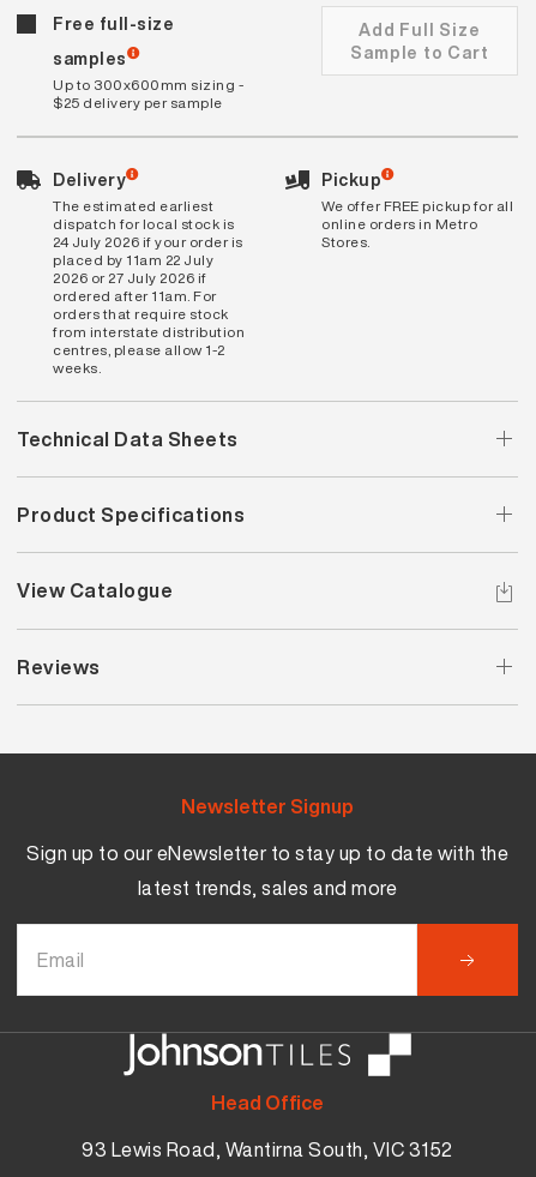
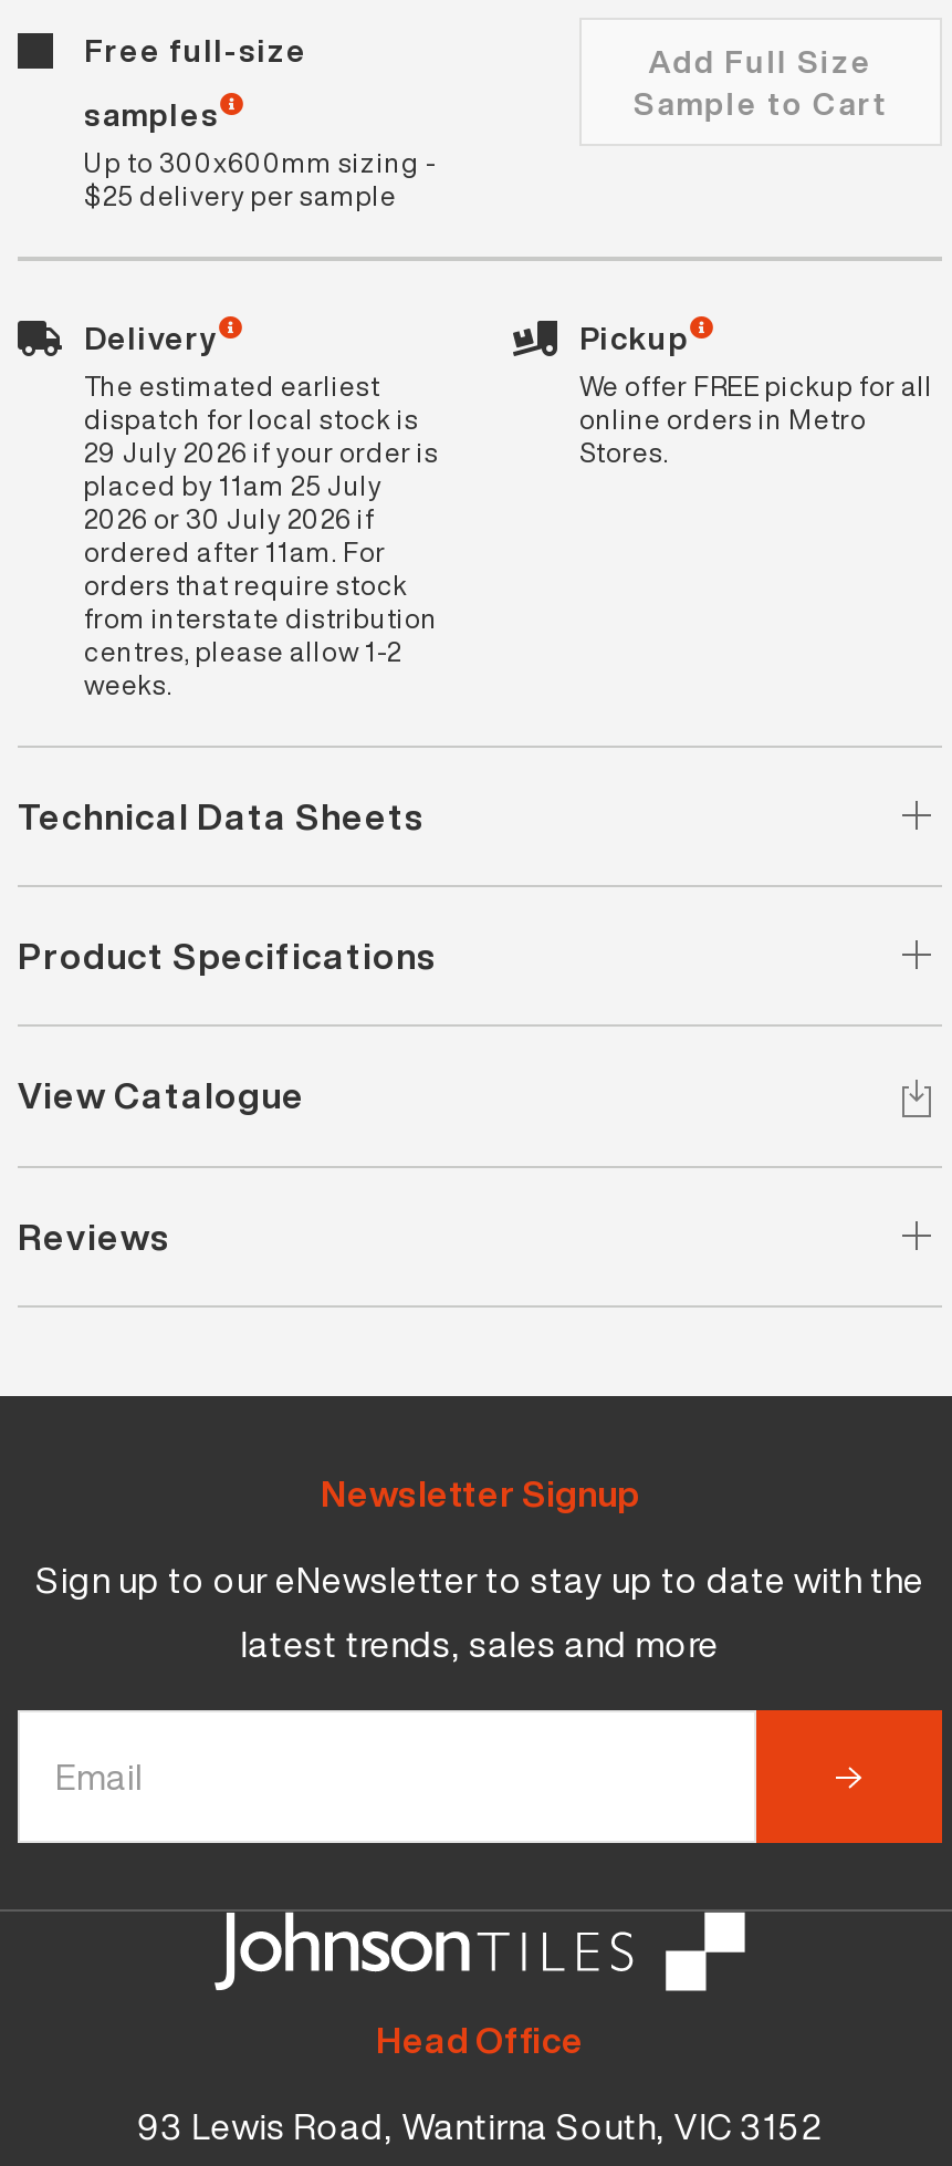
[53,231,243,251] 24 July 2026 if your order is -> [84,433,439,470] 29 July 2026 if your order is
[53,249,213,269] placed by 11am 22 July -> [84,466,383,504] placed by 11am 25 July
[53,267,207,287] 2026 or 27 July 2026 if -> [84,499,375,537] 2026 or 30 July 2026 if

